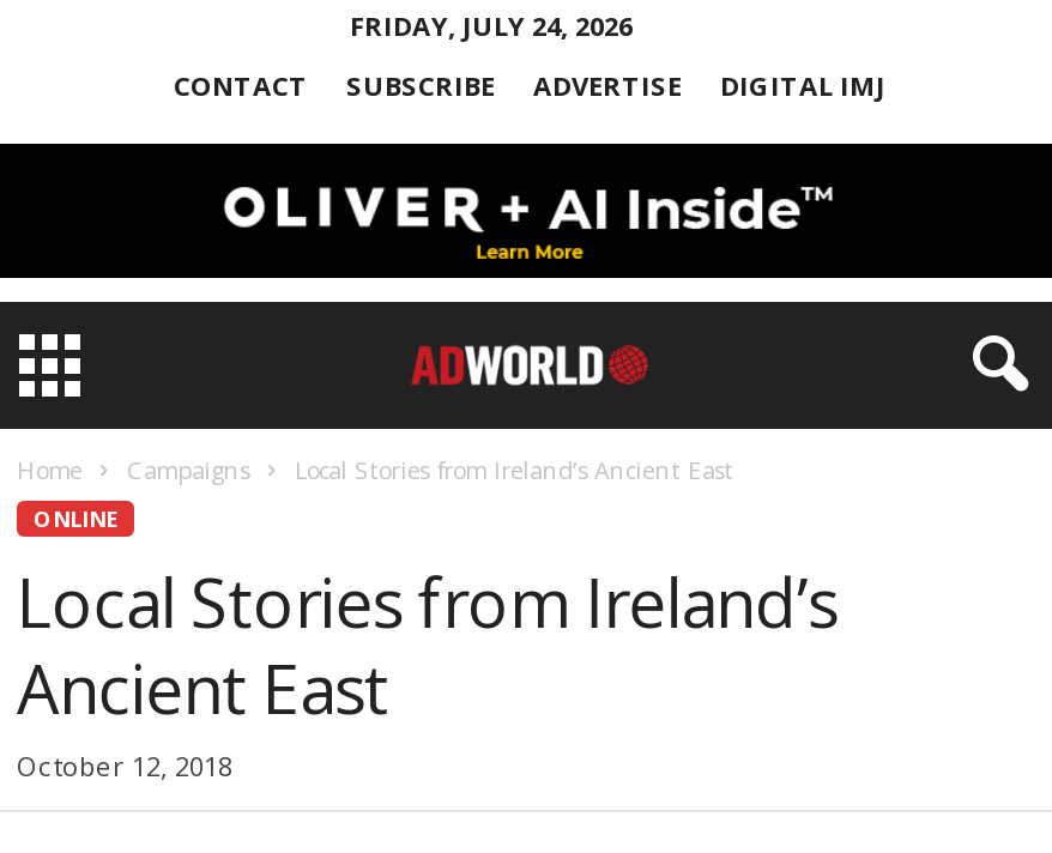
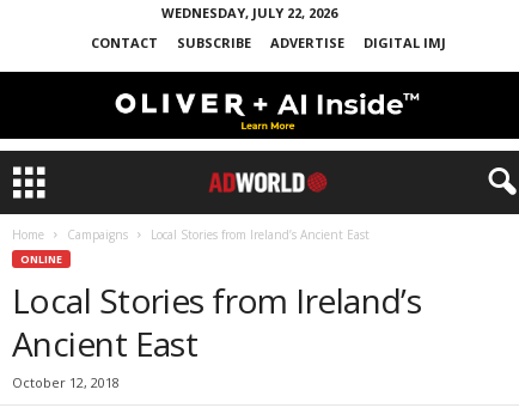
[350,7,633,43] FRIDAY, JULY 24, 2026 -> [161,4,337,22] WEDNESDAY, JULY 22, 2026

